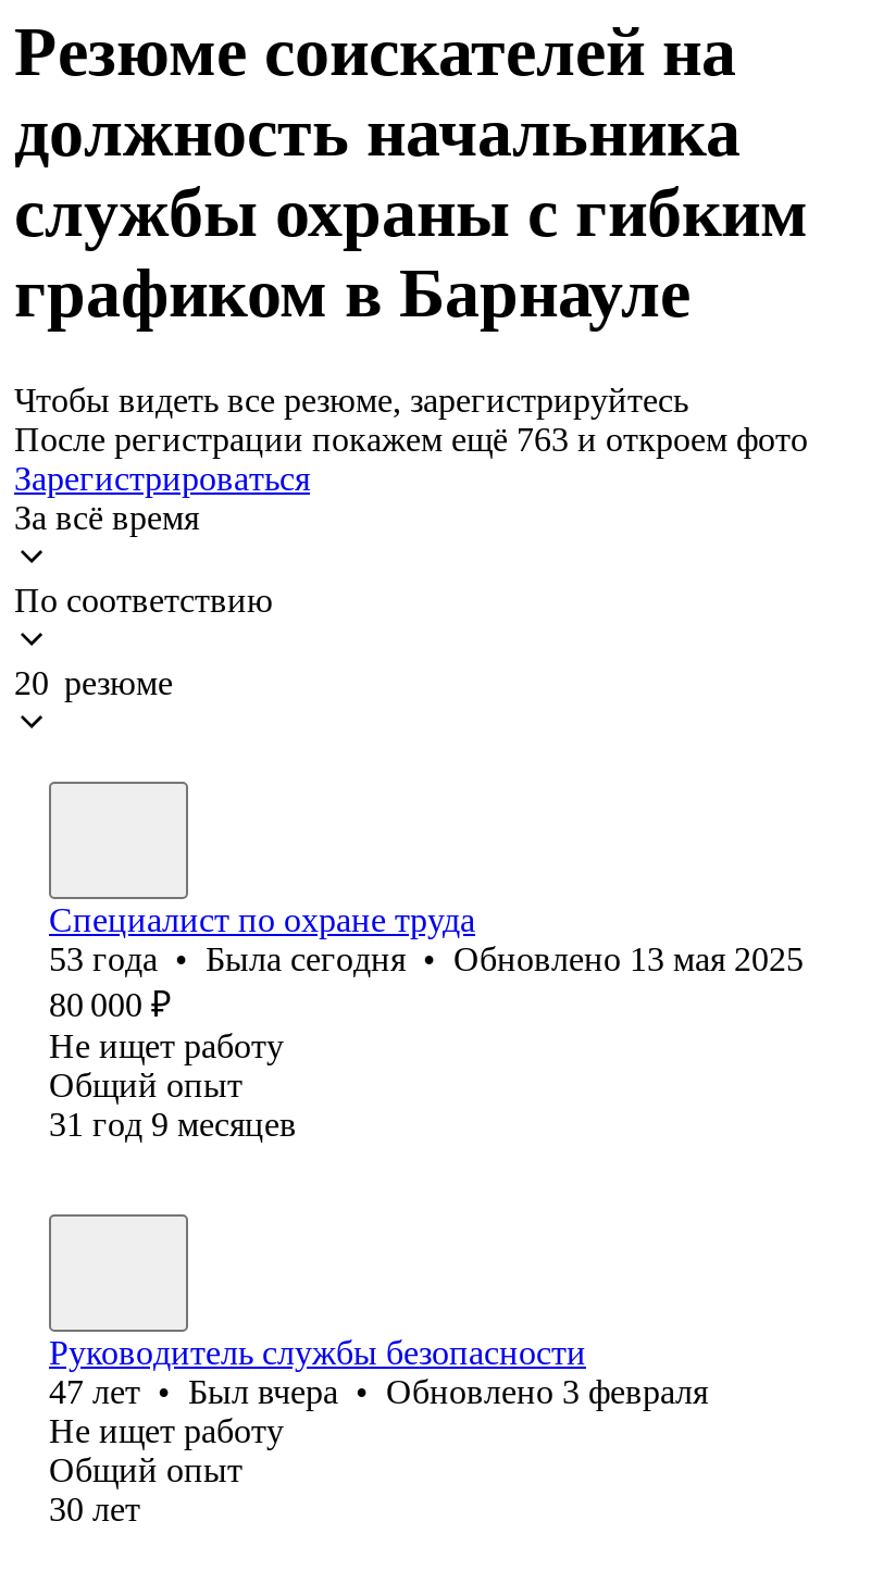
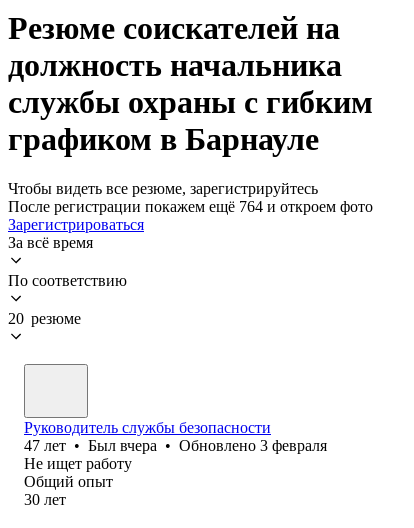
[14,421,808,457] После регистрации покажем ещё 763 и откроем фото -> [8,198,373,215] После регистрации покажем ещё 764 и откроем фото
[49,901,804,1142] Специалист по охране труда | 53 года • Была сегодня • Обновлено 13 мая 2025 | 80 000 ₽ | Не ищет работу | Общий опыт | 31 год 9 месяцев -> none

